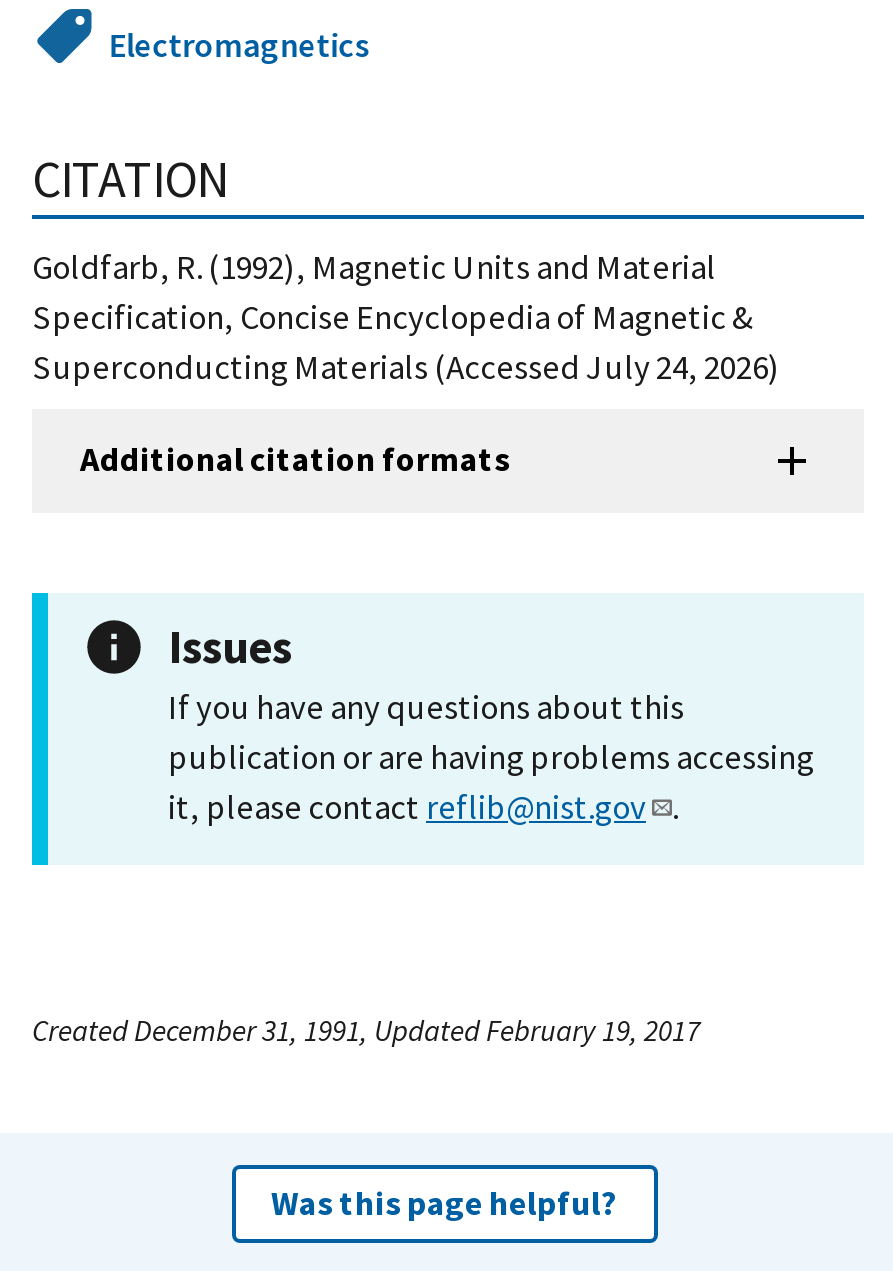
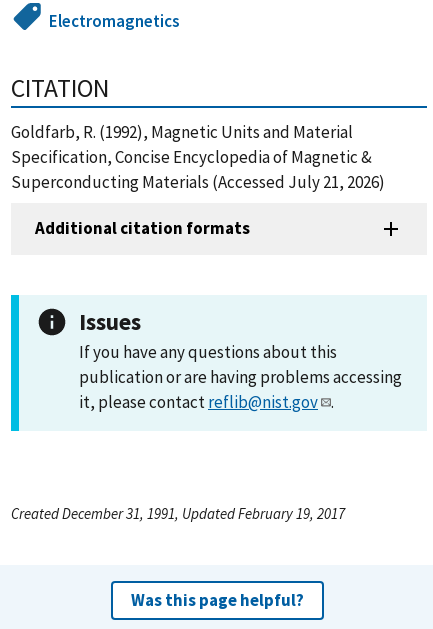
[32,345,780,389] Superconducting Materials (Accessed July 24, 2026) -> [11,171,385,193] Superconducting Materials (Accessed July 21, 2026)

